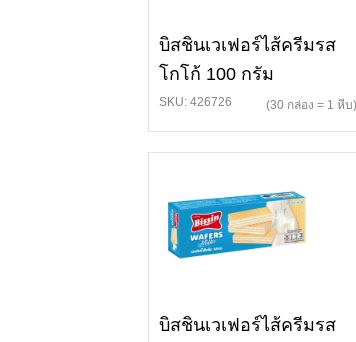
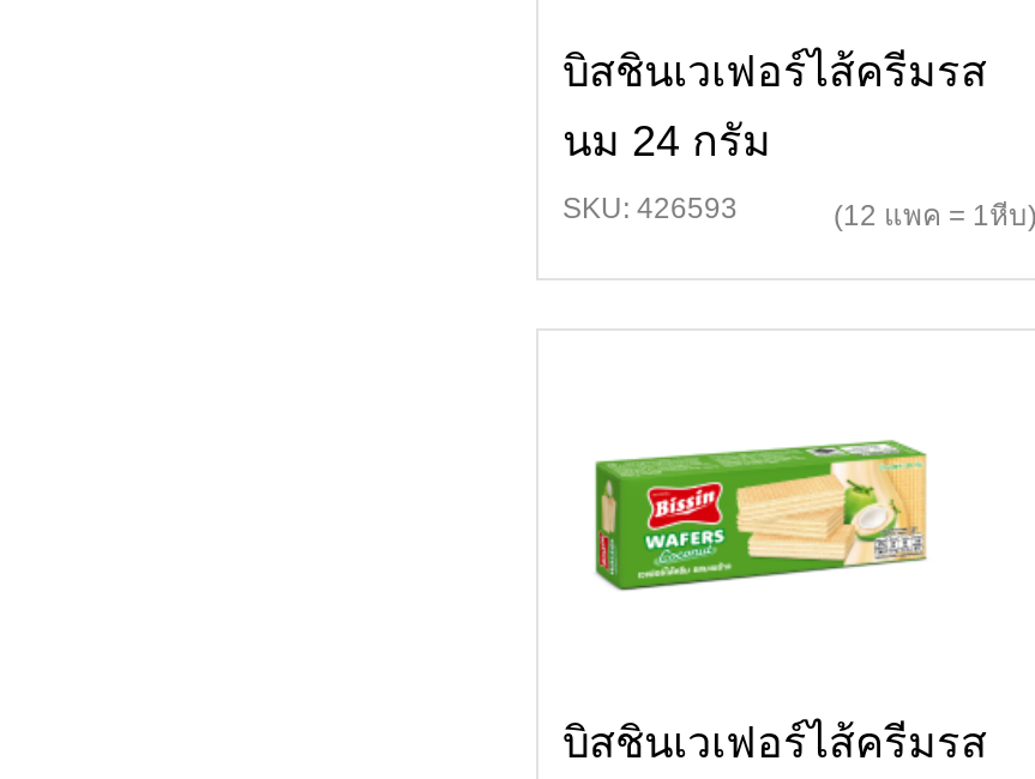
[159,64,274,84] โกโก้ 100 กรัม -> [562,117,771,165] นม 24 กรัม
[159,95,356,112] SKU: 426726 | (30 กล่อง = 1 หีบ) -> [562,192,1035,233] SKU: 426593 | (12 แพค = 1หีบ)
[167,190,310,261] [image] -> [584,422,929,592] [image]

